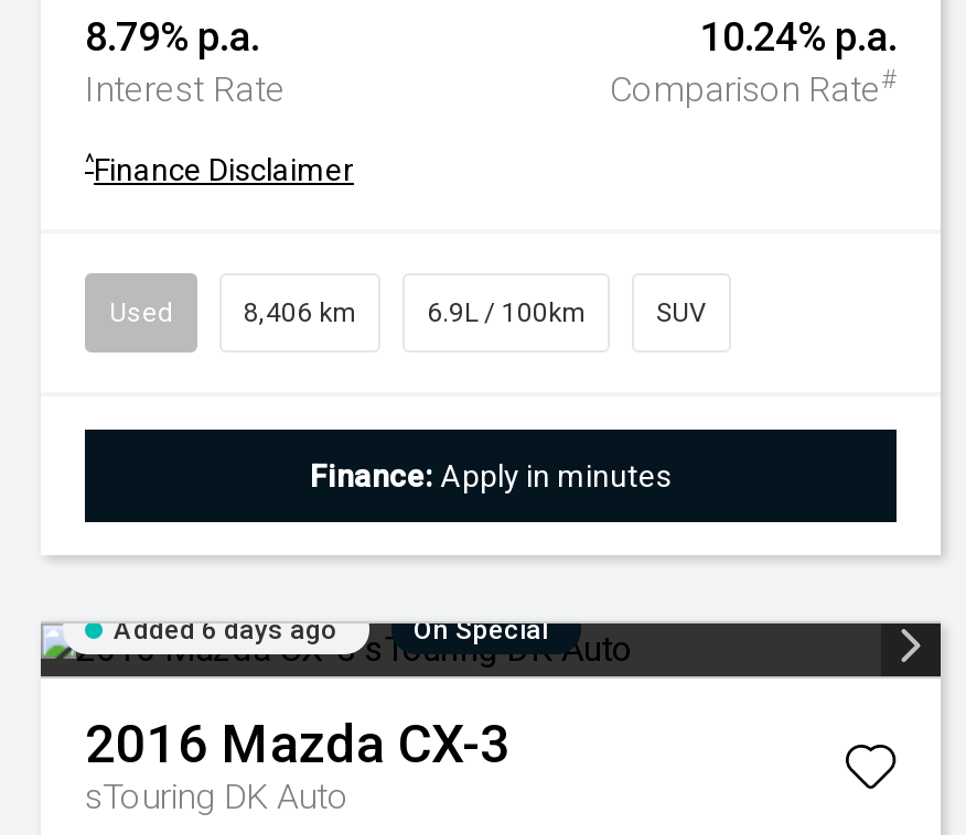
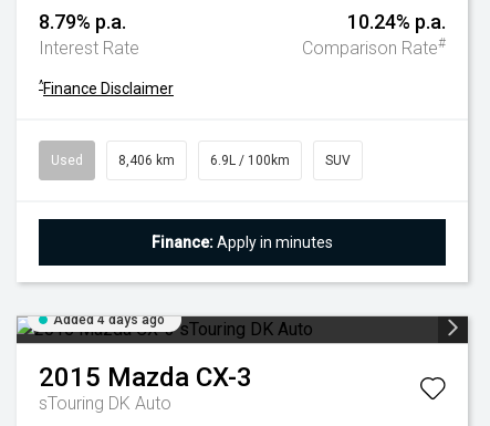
[114,615,548,646] Added 6 days ago | On Special -> [53,312,165,328] Added 4 days ago
[85,714,511,776] 2016 Mazda CX-3 -> [39,362,252,393] 2015 Mazda CX-3

